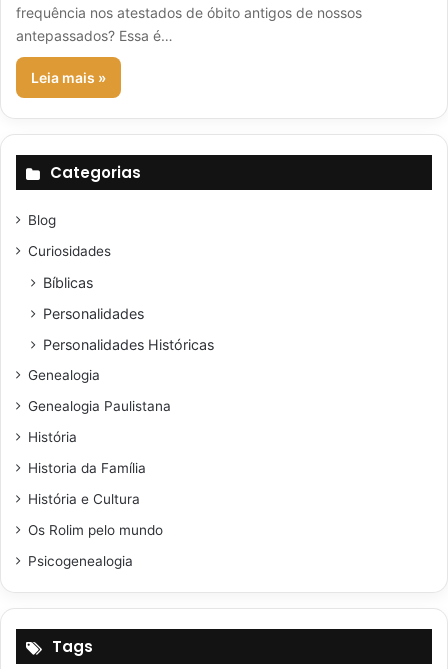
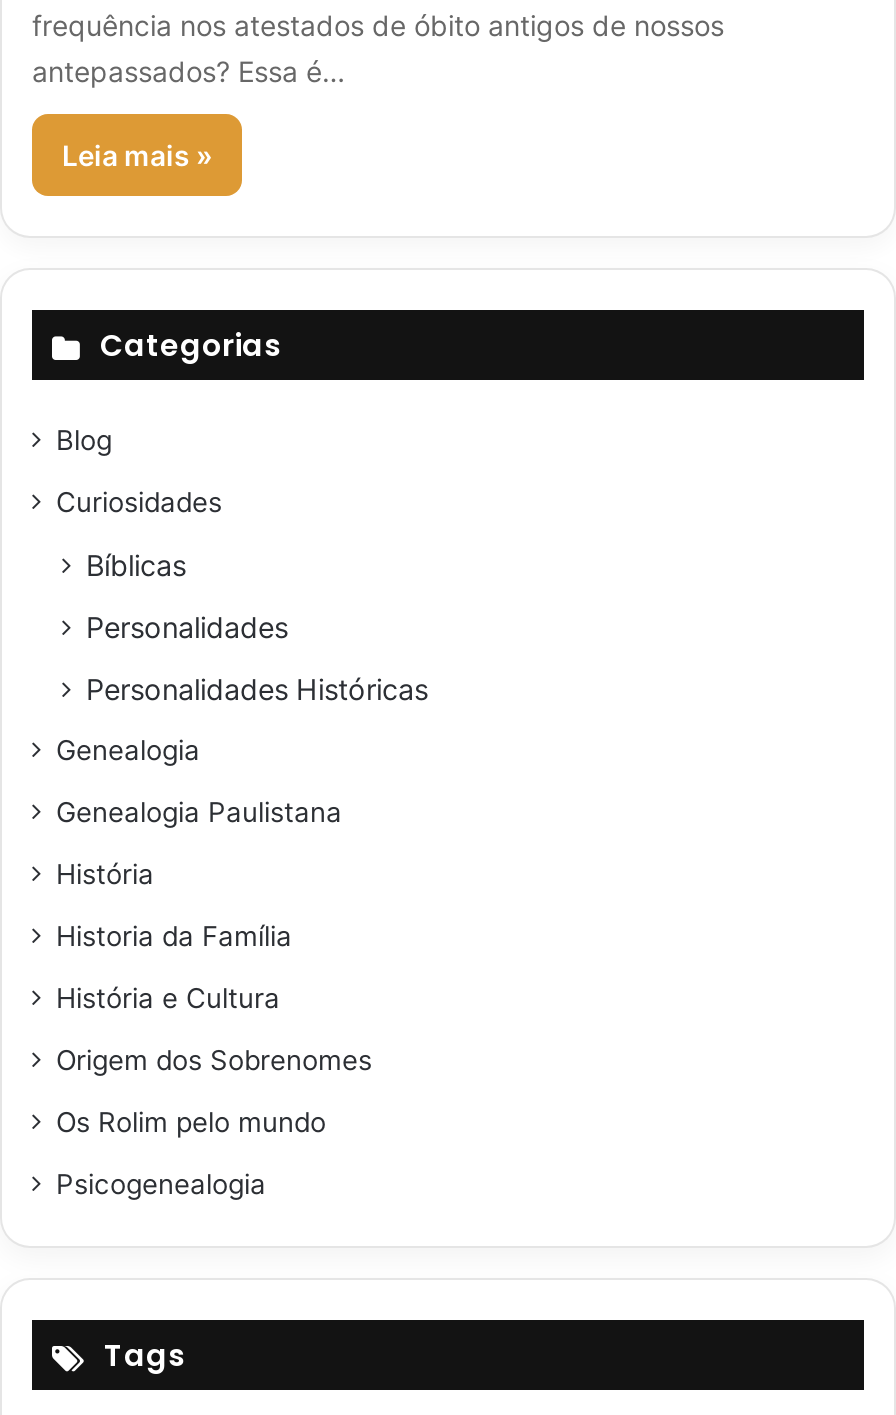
none -> [56,1043,372,1075] Origem dos Sobrenomes

